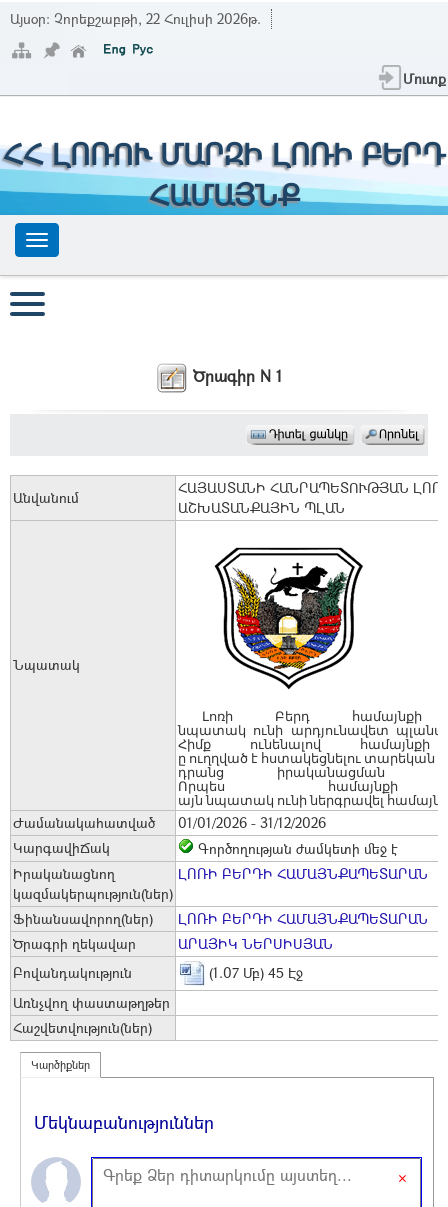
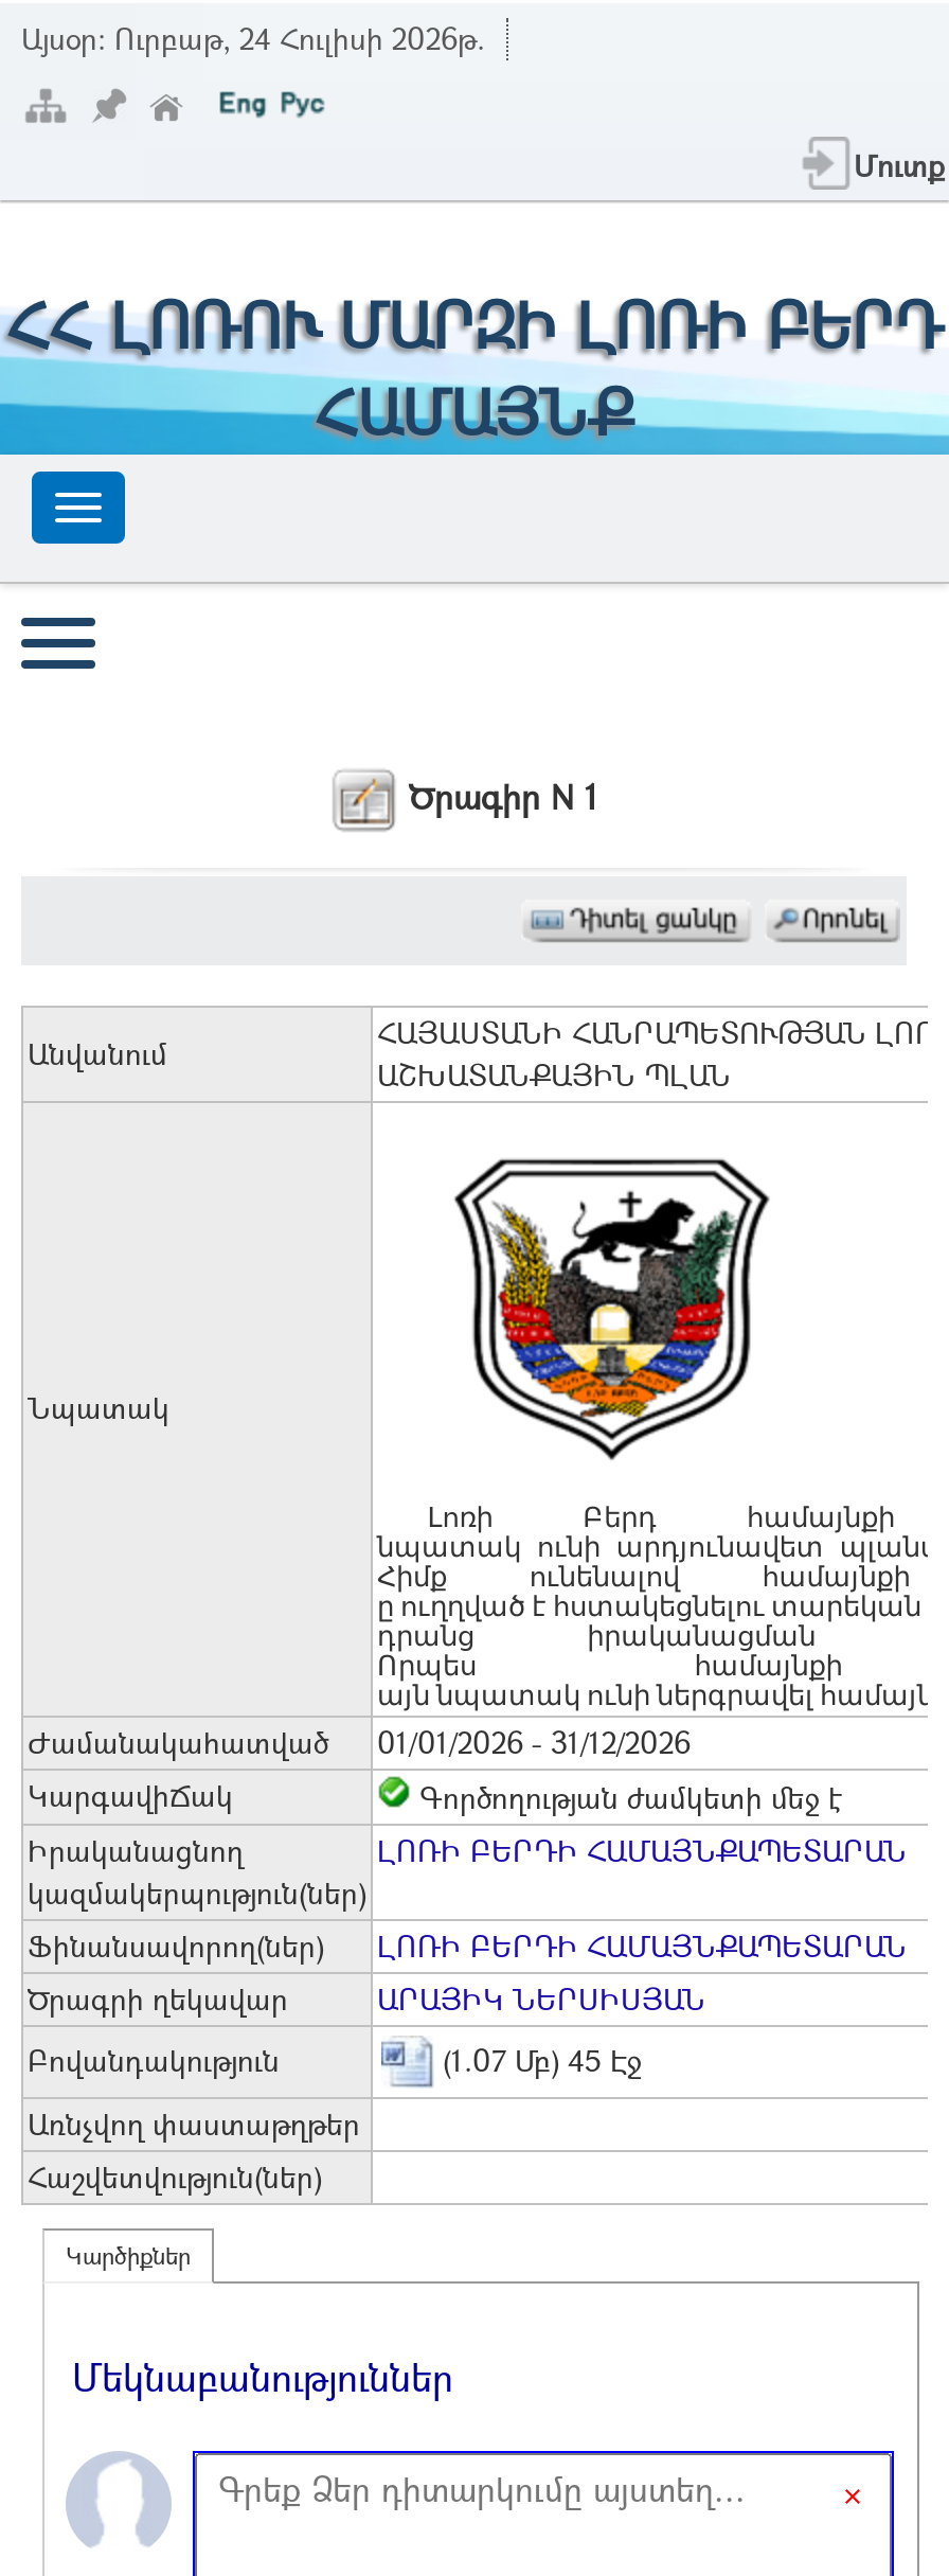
[10,9,261,28] Այսօր: Չորեքշաբթի, 22 Հուլիսի 2026թ. -> [21,18,485,58] Այսօր: Ուրբաթ, 24 Հուլիսի 2026թ.

